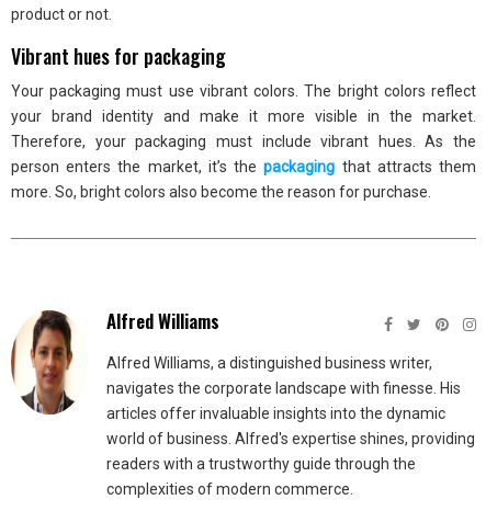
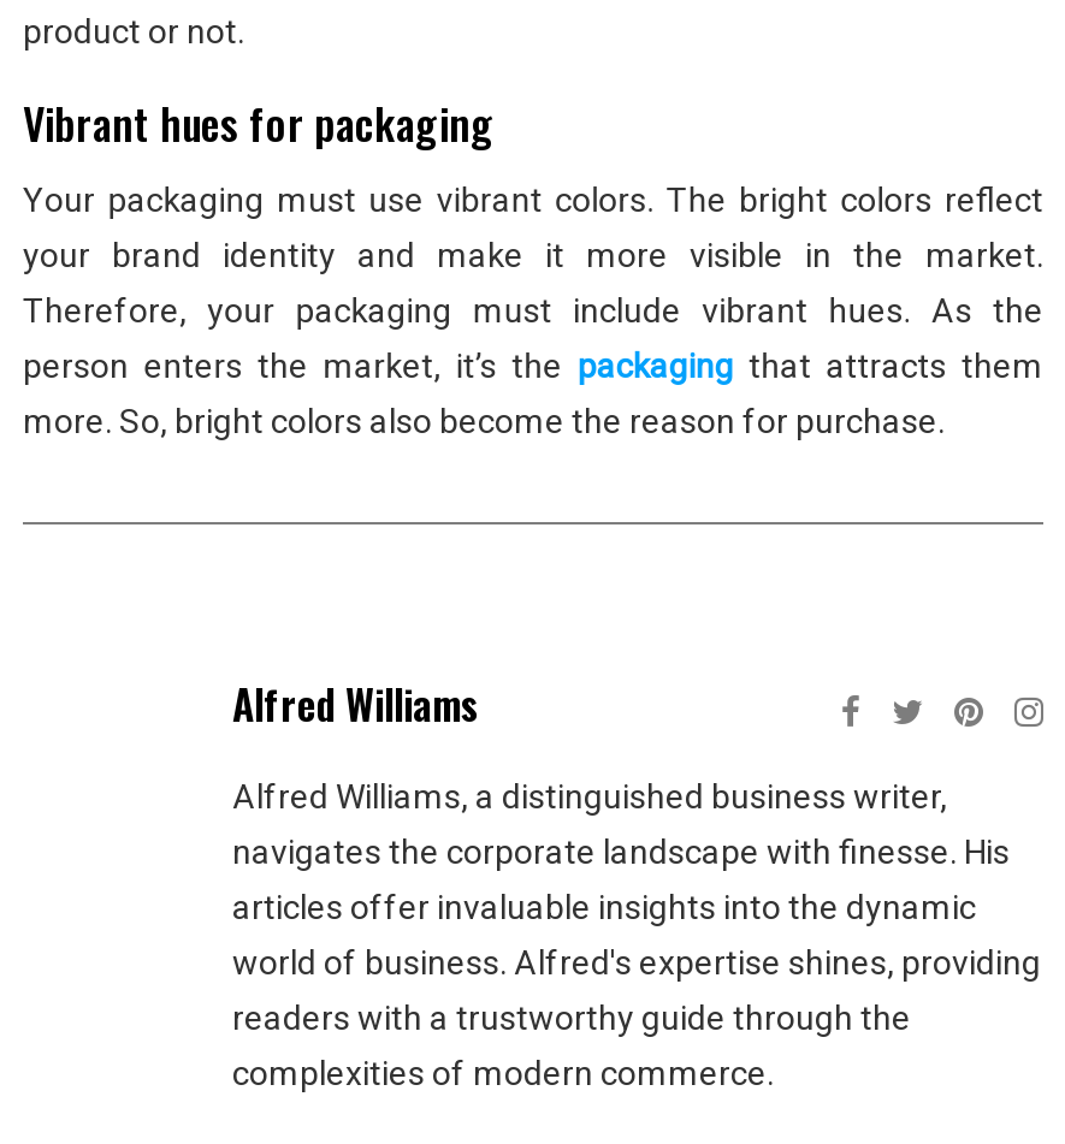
[10,309,76,416] [image] -> none

